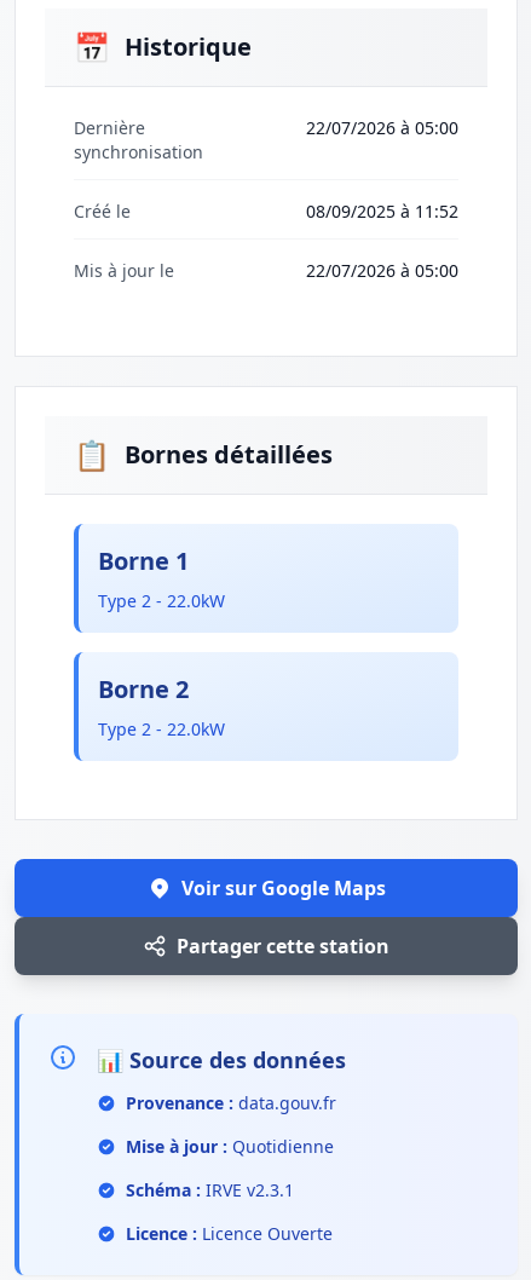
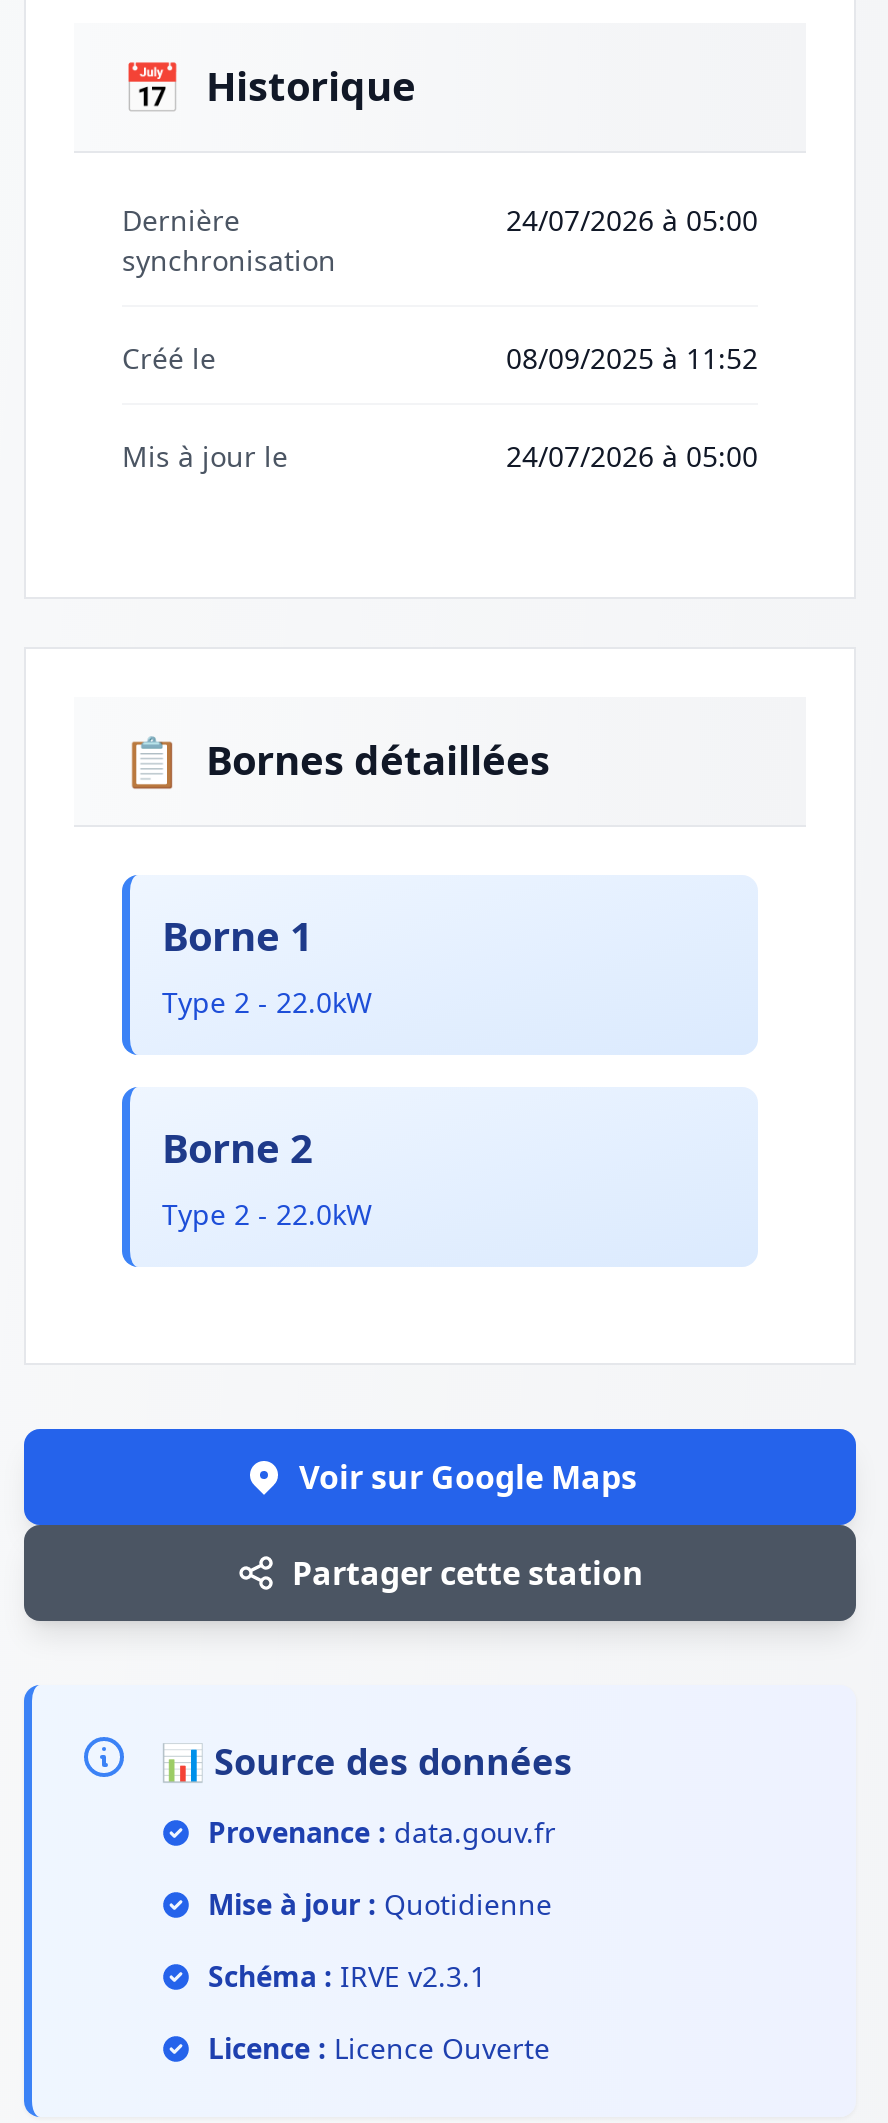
[306,116,458,139] 22/07/2026 à 05:00 -> [506,201,758,239] 24/07/2026 à 05:00
[306,259,458,282] 22/07/2026 à 05:00 -> [506,437,758,475] 24/07/2026 à 05:00

